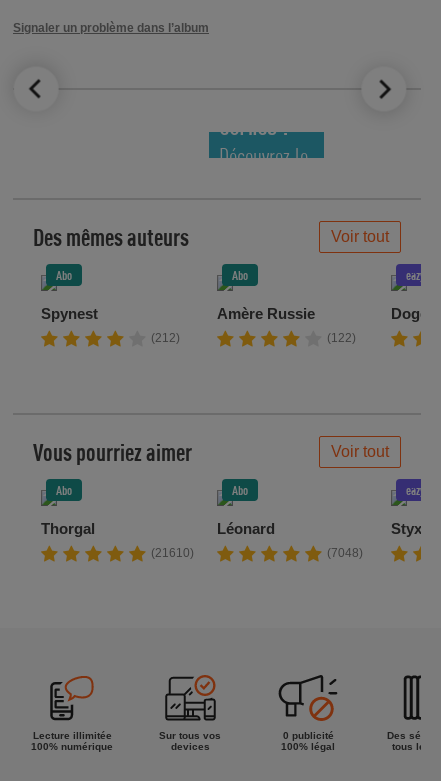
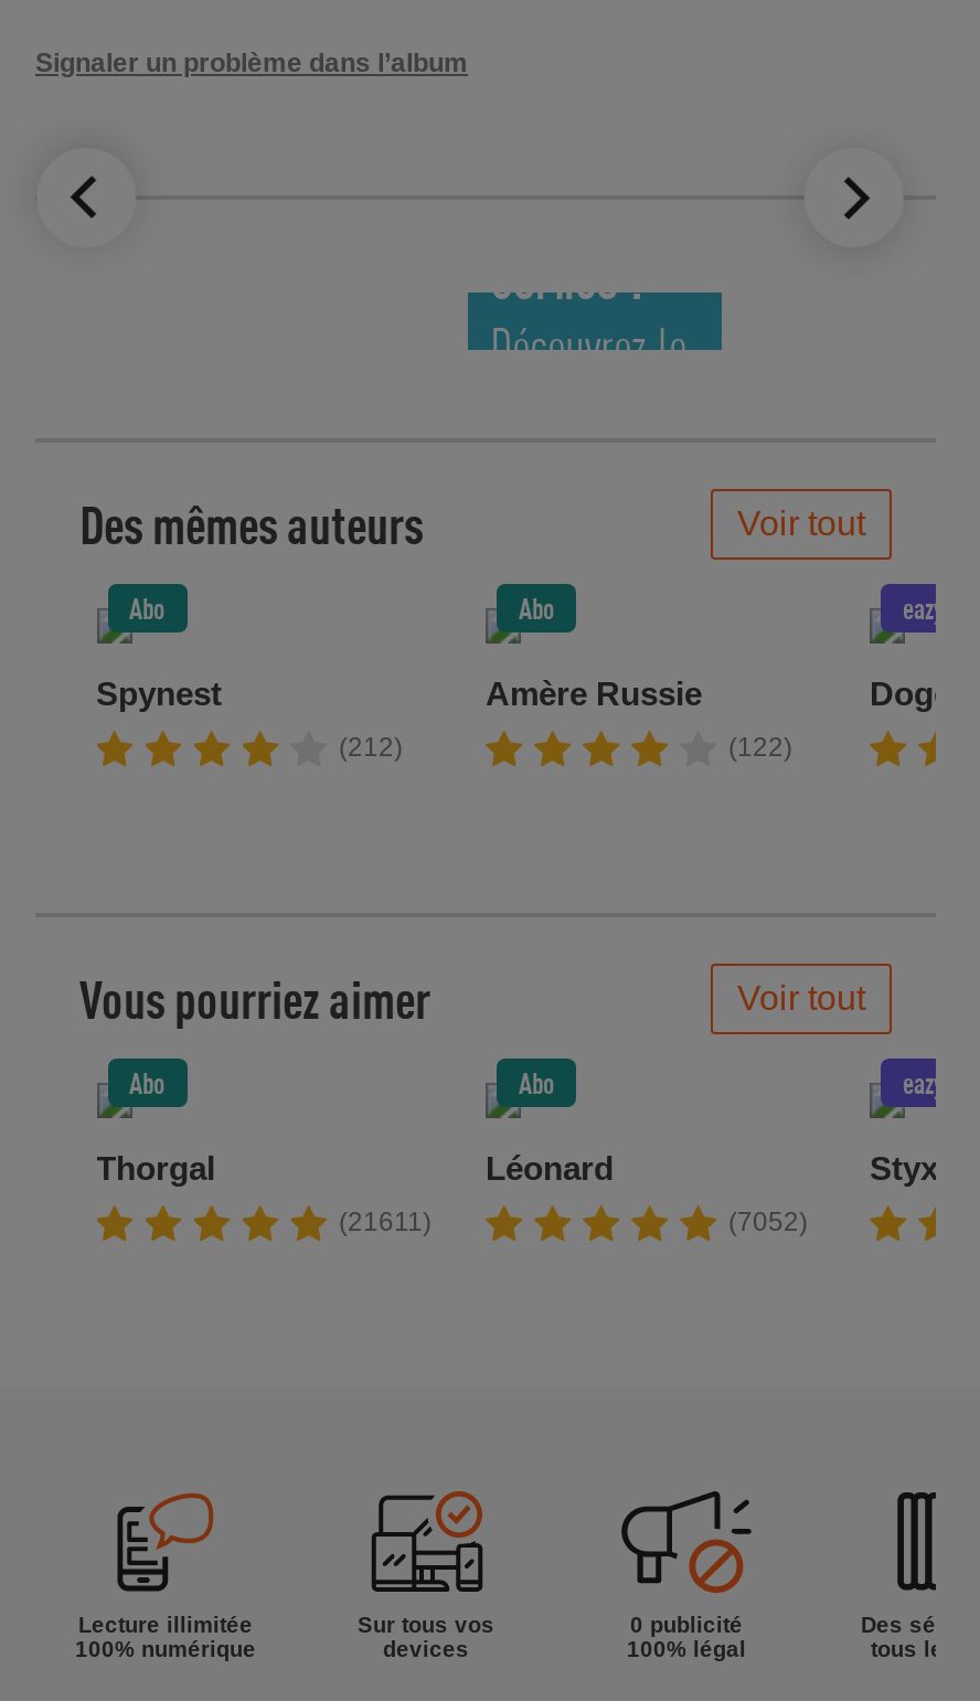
[150,546,193,560] (21610) -> [339,1206,432,1237] (21611)
[327,546,363,560] (7048) -> [728,1206,808,1237] (7052)

